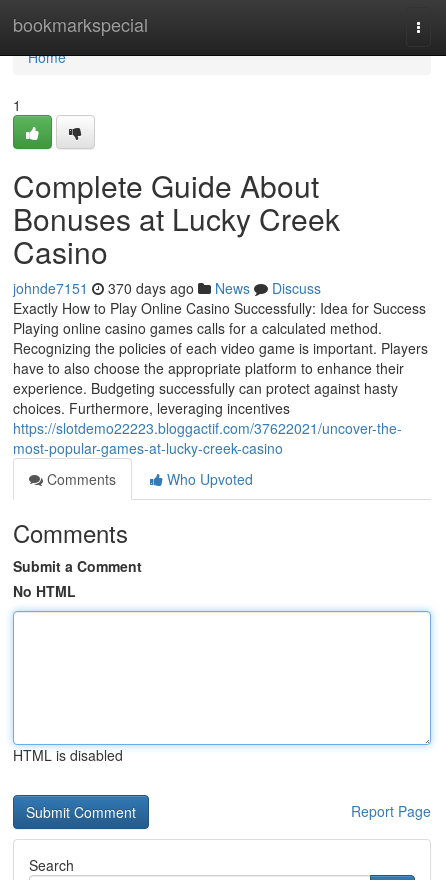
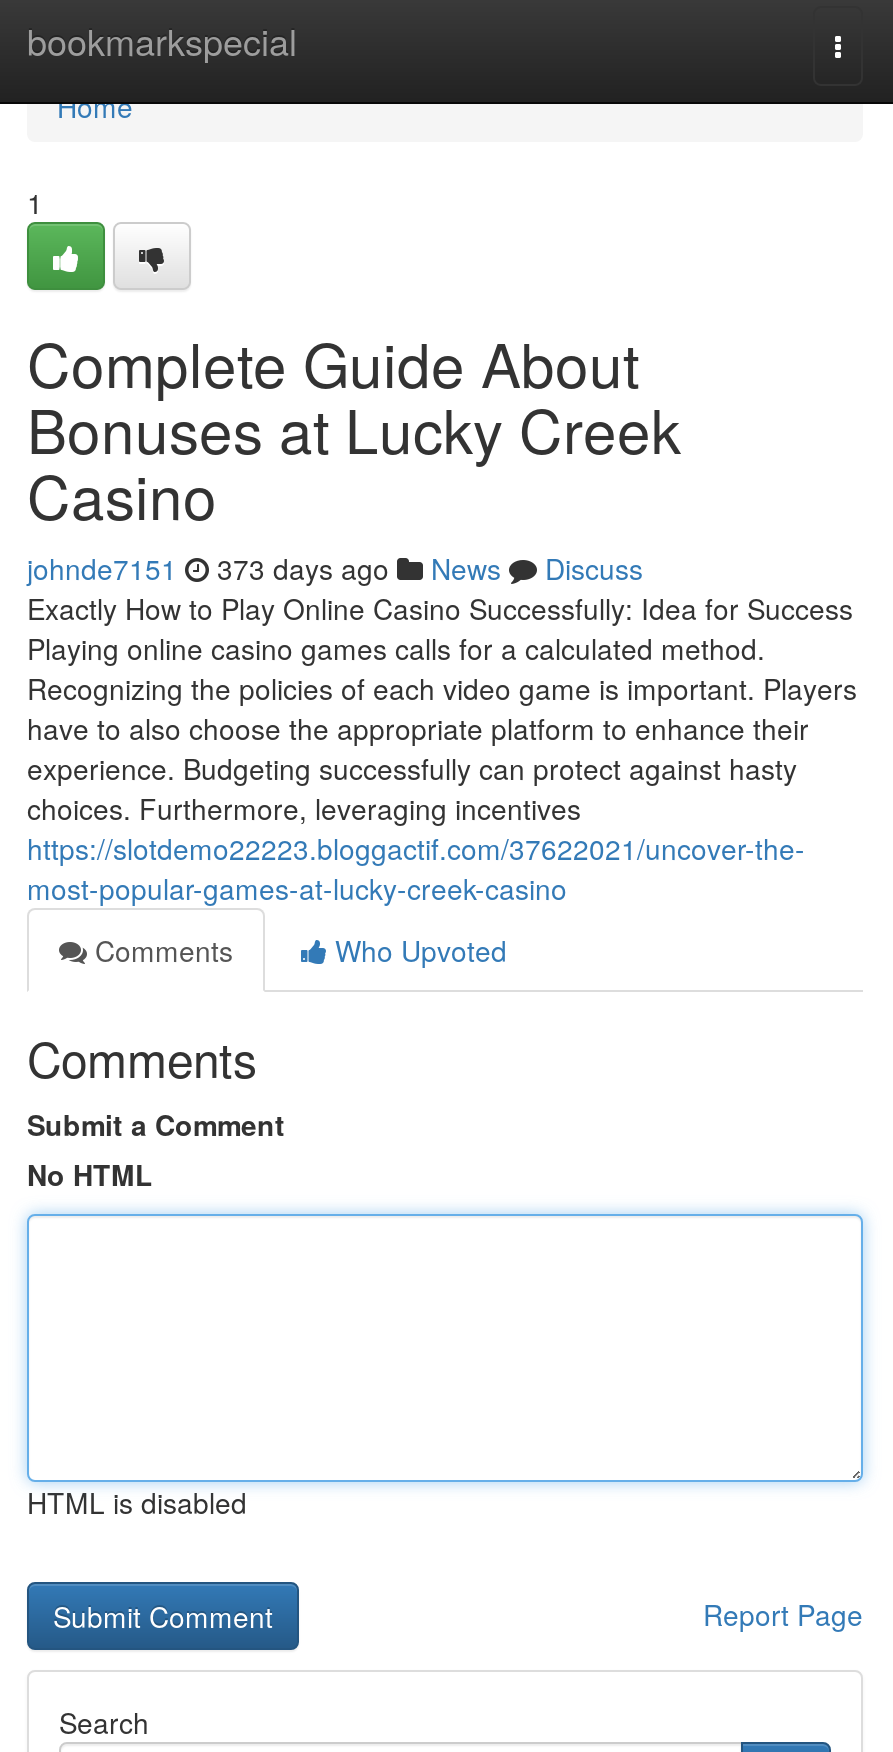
[13,278,321,298] johnde7151 370 days ago News Discuss -> [27,548,643,588] johnde7151 373 days ago News Discuss

